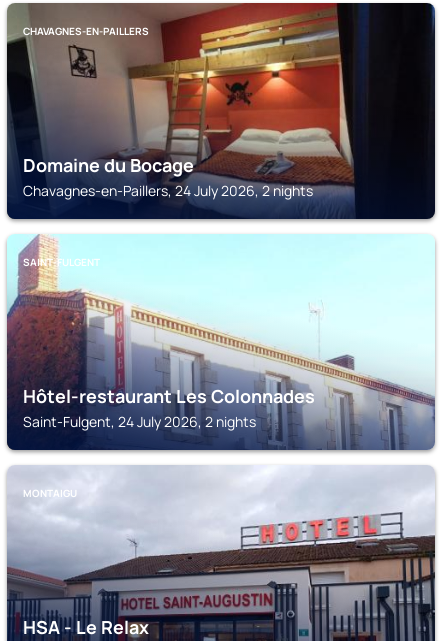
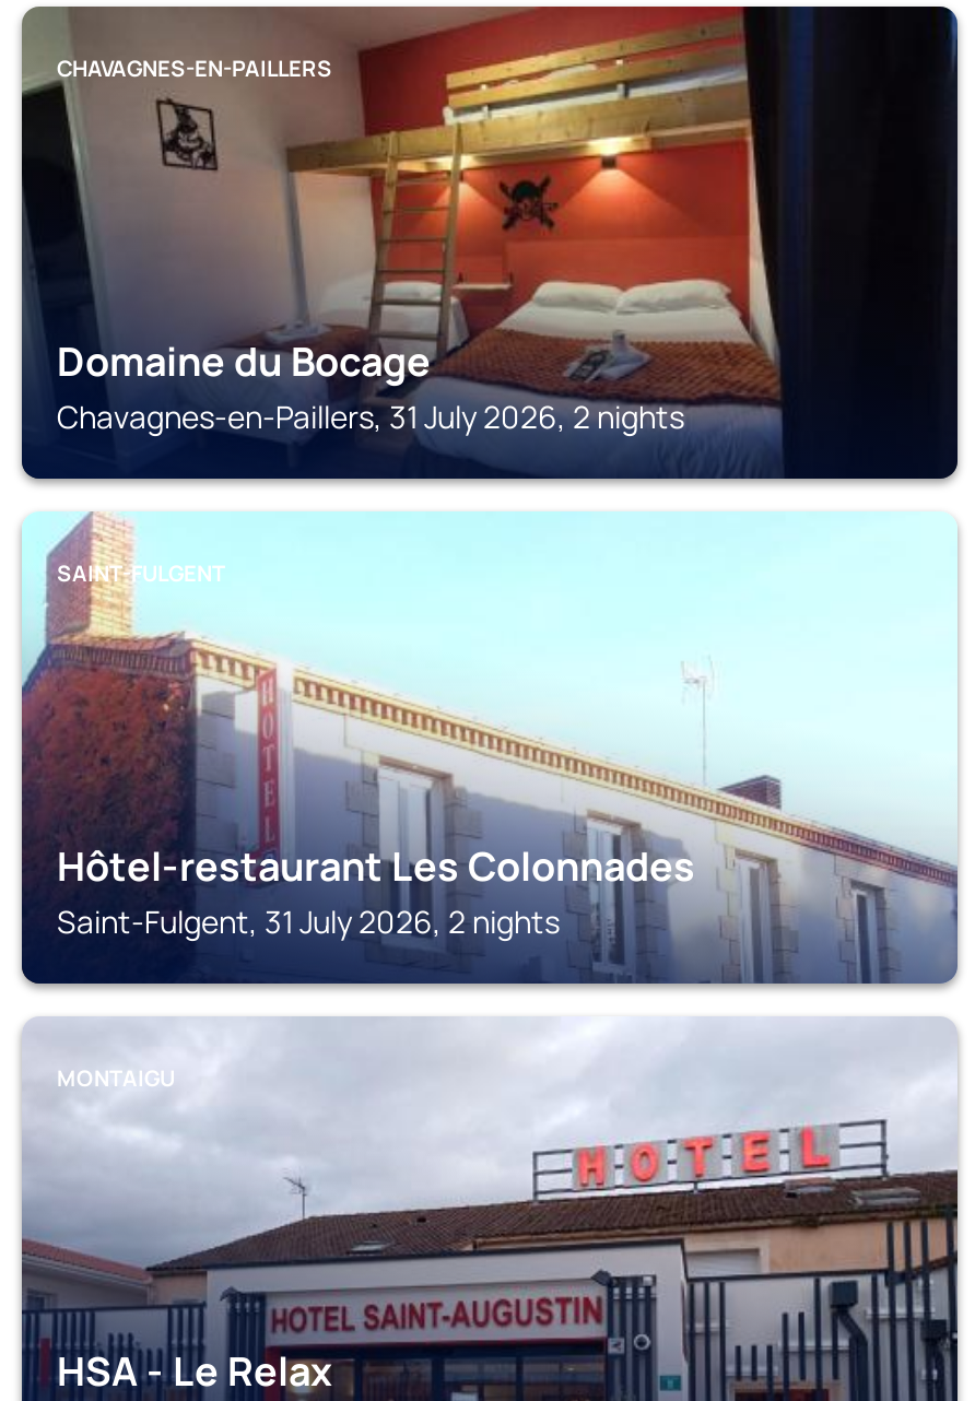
[23,181,313,200] Chavagnes-en-Paillers, 24 July 2026, 2 nights -> [57,396,684,437] Chavagnes-en-Paillers, 31 July 2026, 2 nights
[23,412,256,431] Saint-Fulgent, 24 July 2026, 2 nights -> [57,900,560,942] Saint-Fulgent, 31 July 2026, 2 nights

